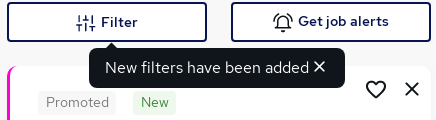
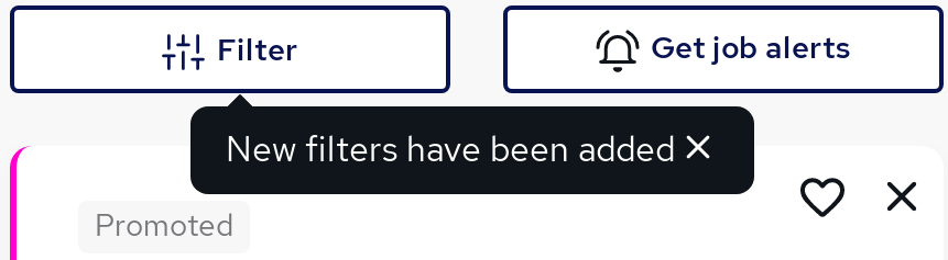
[140,93,168,111] New -> none

